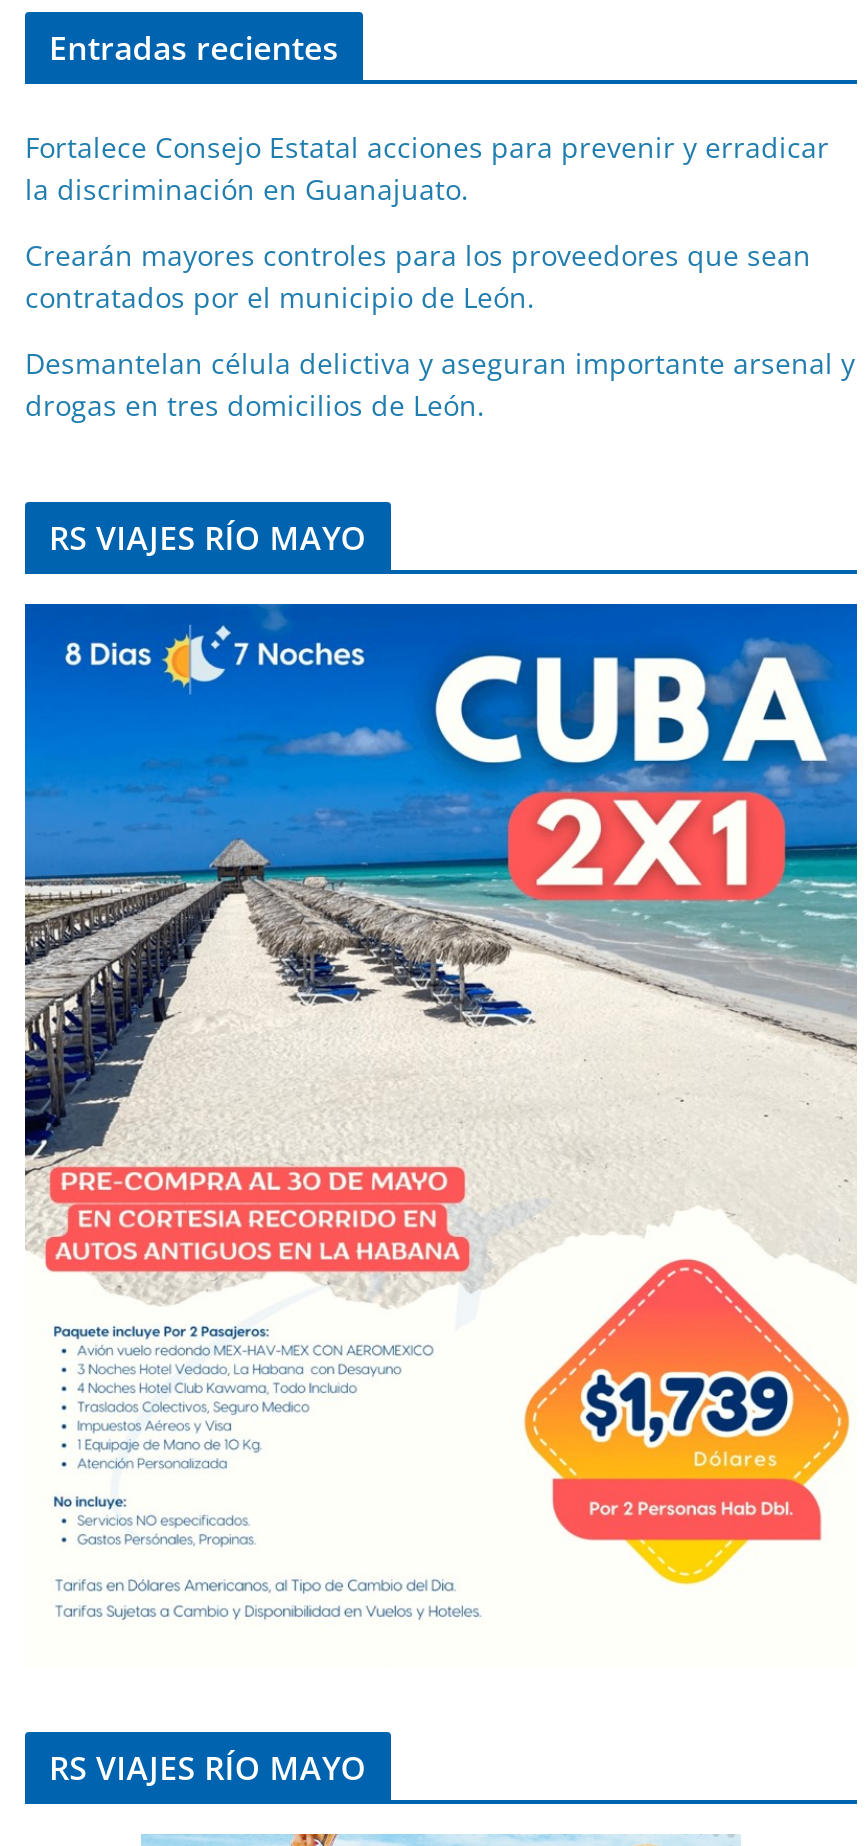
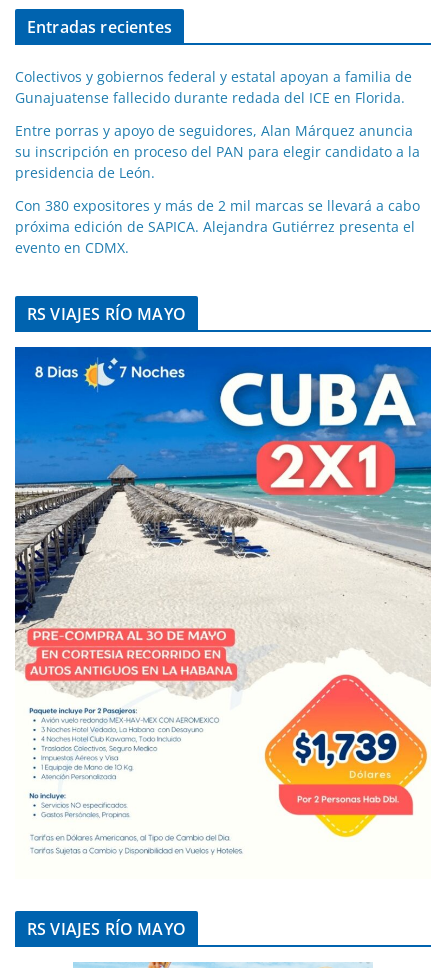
[25,129,829,209] Fortalece Consejo Estatal acciones para prevenir y erradicar | la discriminación en Guanajuato. -> [15,67,412,107] Colectivos y gobiernos federal y estatal apoyan a familia de | Gunajuatense fallecido durante redada del ICE en Florida.
[25,237,811,317] Crearán mayores controles para los proveedores que sean | contratados por el municipio de León. -> [15,121,420,182] Entre porras y apoyo de seguidores, Alan Márquez anuncia | su inscripción en proceso del PAN para elegir candidato a la | presidencia de León.
[25,345,855,425] Desmantelan célula delictiva y aseguran importante arsenal y | drogas en tres domicilios de León. -> [15,196,420,257] Con 380 expositores y más de 2 mil marcas se llevará a cabo | próxima edición de SAPICA. Alejandra Gutiérrez presenta el | evento en CDMX.

